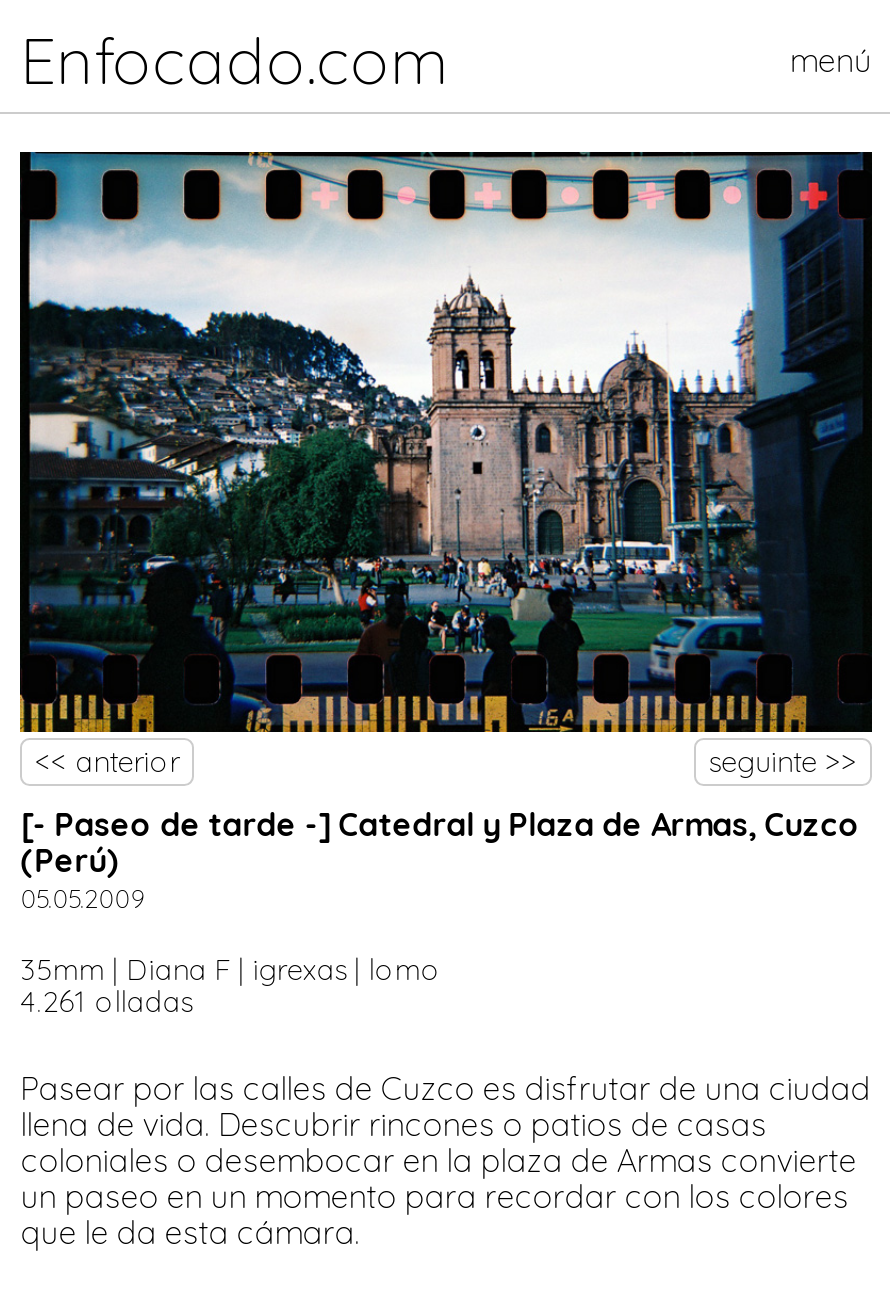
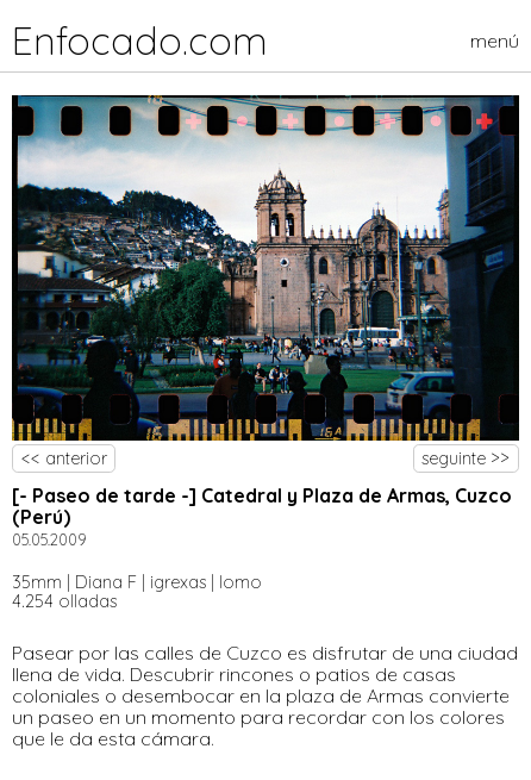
[20,984,192,1020] 4.261 olladas -> [12,591,117,612] 4.254 olladas

